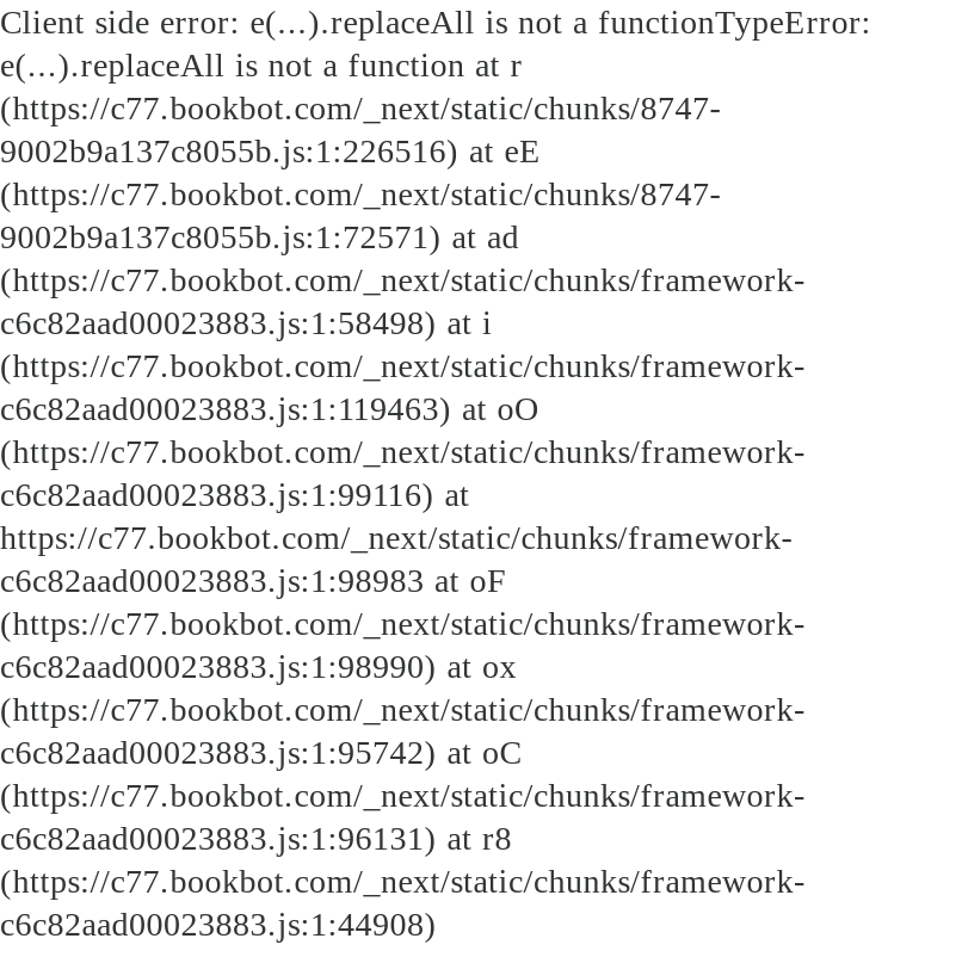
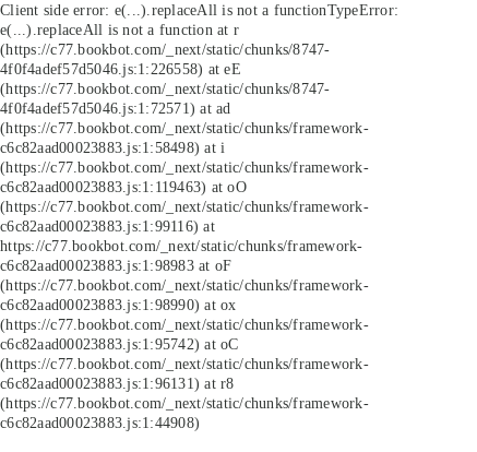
[0,131,541,169] 9002b9a137c8055b.js:1:226516) at eE -> [0,60,241,78] 4f0f4adef57d5046.js:1:226558) at eE
[0,217,519,255] 9002b9a137c8055b.js:1:72571) at ad -> [0,99,231,117] 4f0f4adef57d5046.js:1:72571) at ad

